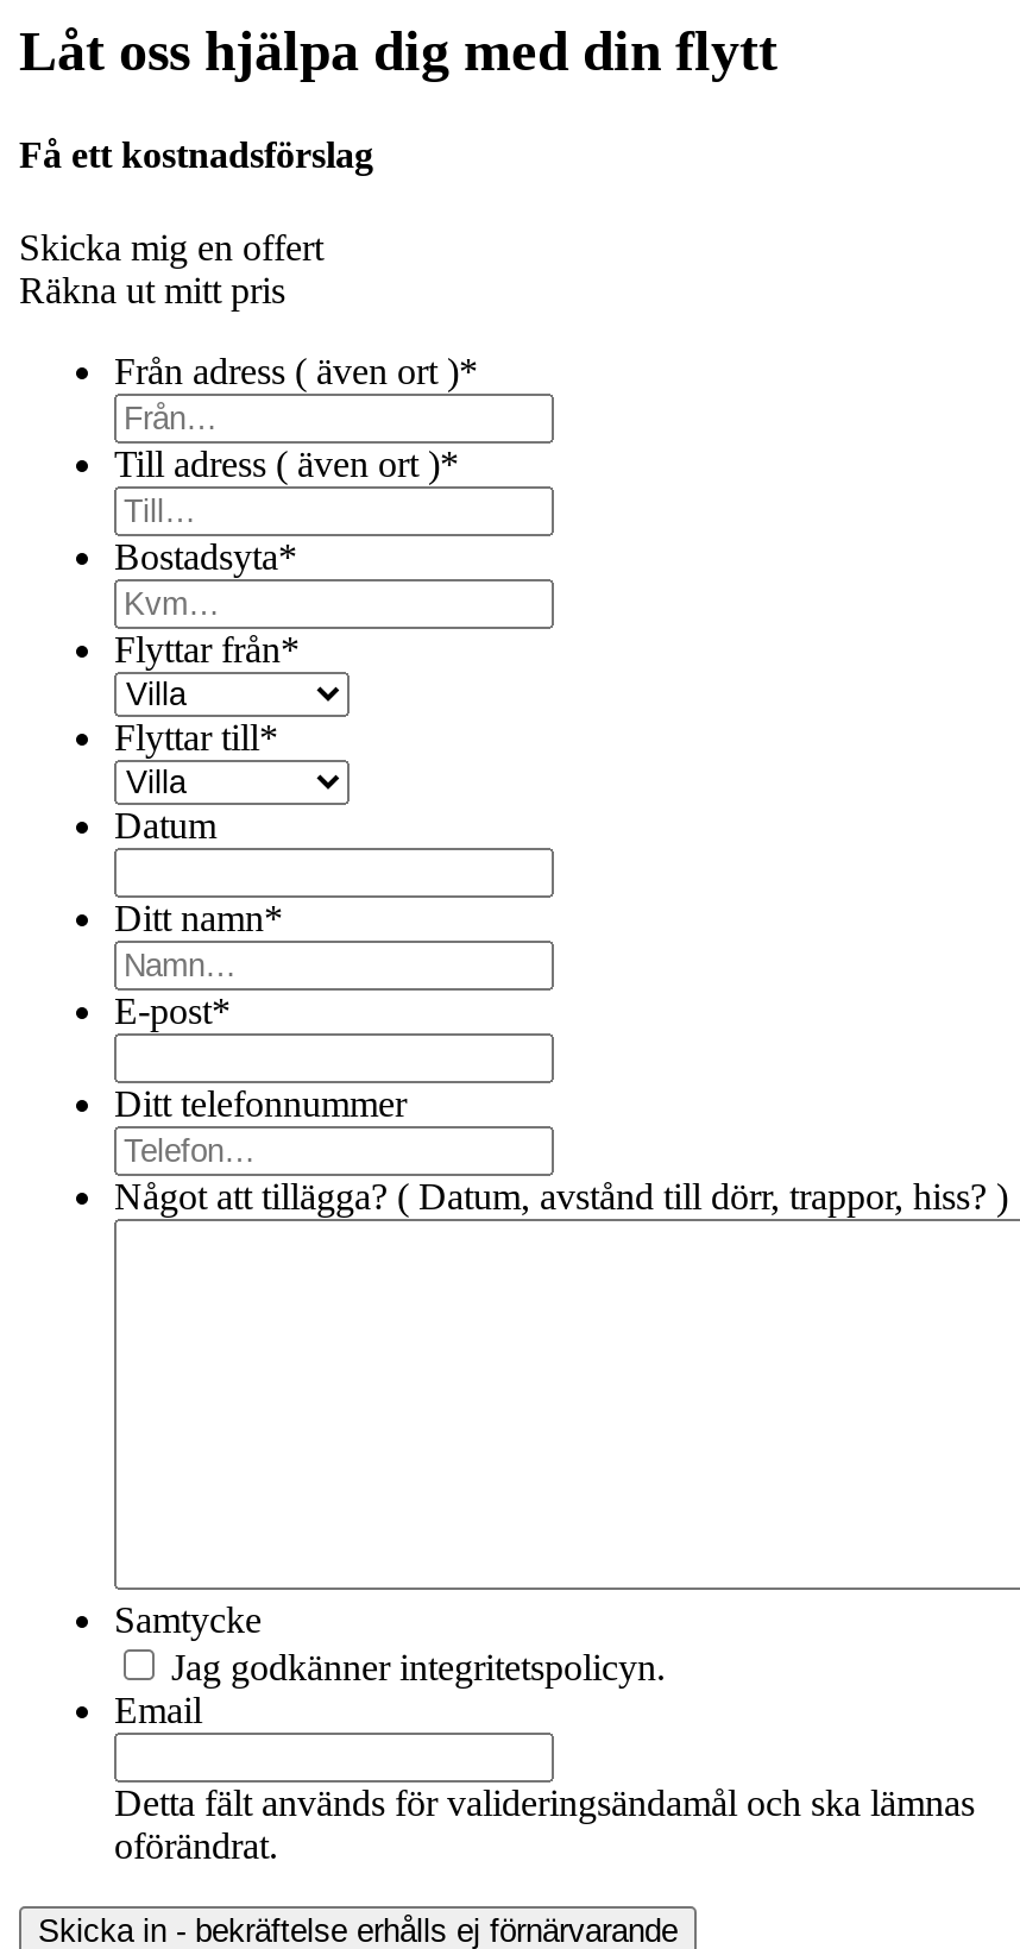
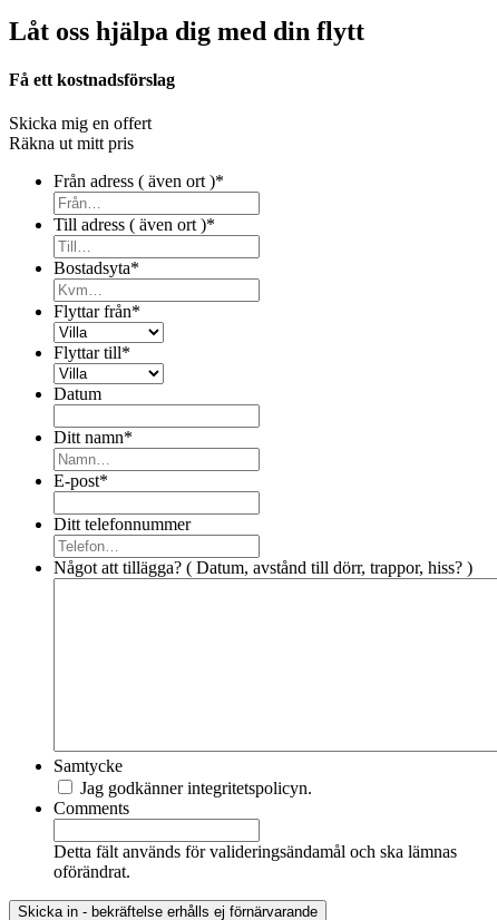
[114,1690,202,1730] Email -> [53,799,129,818] Comments

